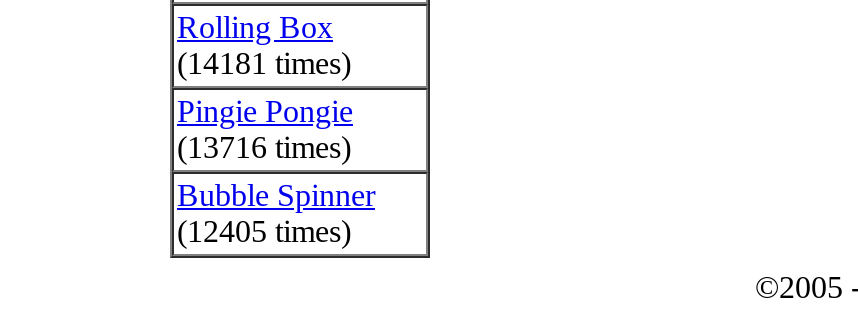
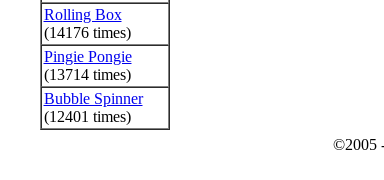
[177,46,351,80] (14181 times) -> [43,24,130,41] (14176 times)
[177,130,351,164] (13716 times) -> [43,66,130,83] (13714 times)
[177,214,351,248] (12405 times) -> [43,108,130,125] (12401 times)

